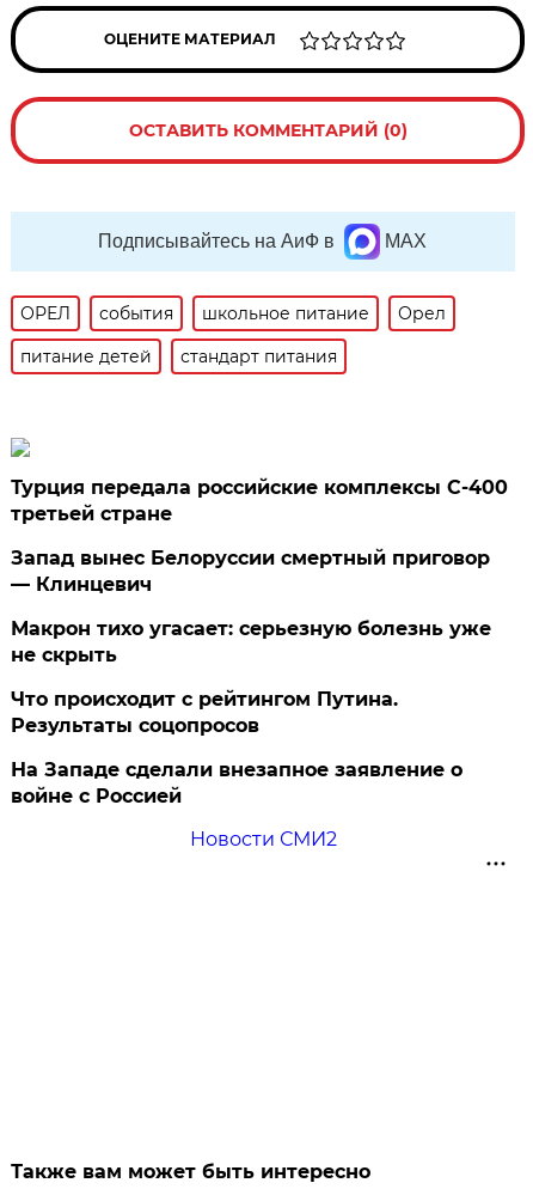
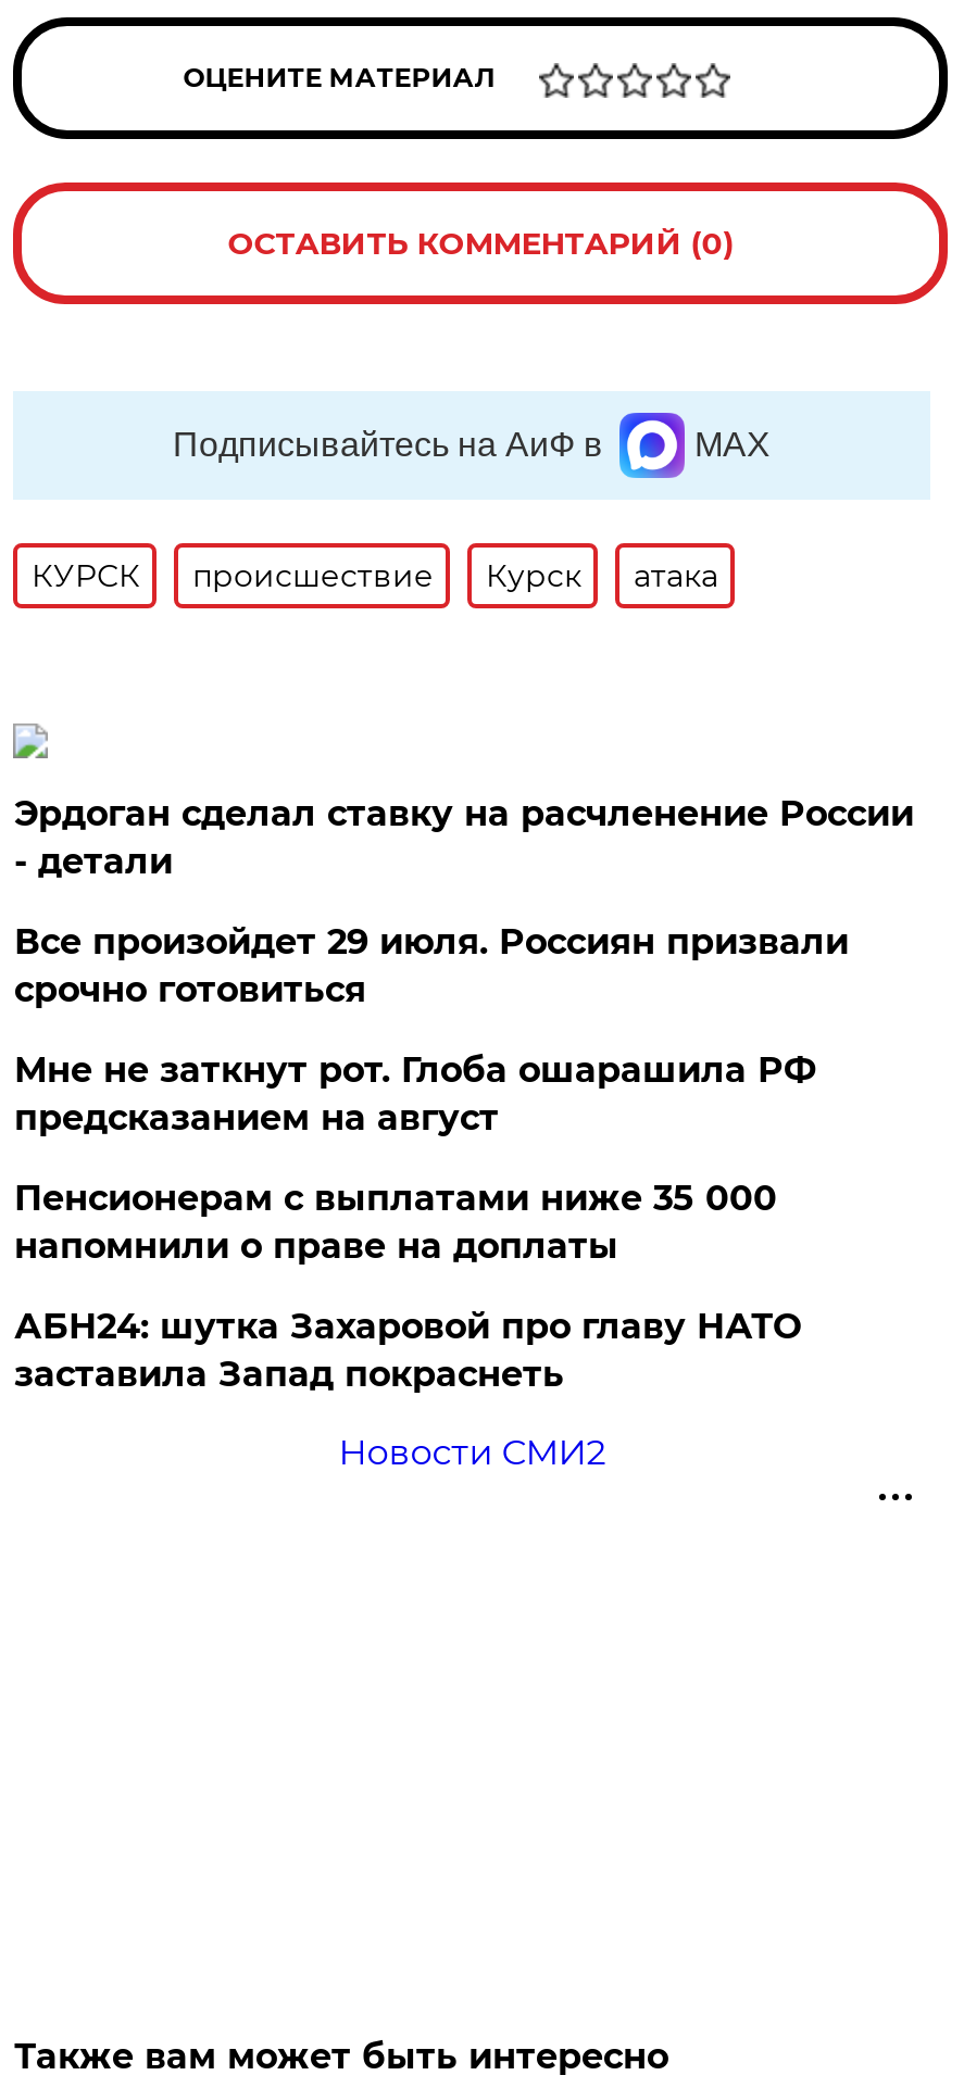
[21,303,446,367] ОРЕЛ | события | школьное питание | Орел | питание детей | стандарт питания -> [31,556,718,595] КУРСК | происшествие | Курск | атака
[11,476,508,807] Турция передала российские комплексы С-400 | третьей стране | Запад вынес Белоруссии смертный приговор | — Клинцевич | Макрон тихо угасает: серьезную болезнь уже | не скрыть | Что происходит с рейтингом Путина. | Результаты соцопросов | На Западе сделали внезапное заявление о | войне с Россией -> [14,793,914,1395] Эрдоган сделал ставку на расчленение России | - детали | Все произойдет 29 июля. Россиян призвали | срочно готовиться | Мне не заткнут рот. Глоба ошарашила РФ | предсказанием на август | Пенсионерам с выплатами ниже 35 000 | напомнили о праве на доплаты | АБН24: шутка Захаровой про главу НАТО | заставила Запад покраснеть

